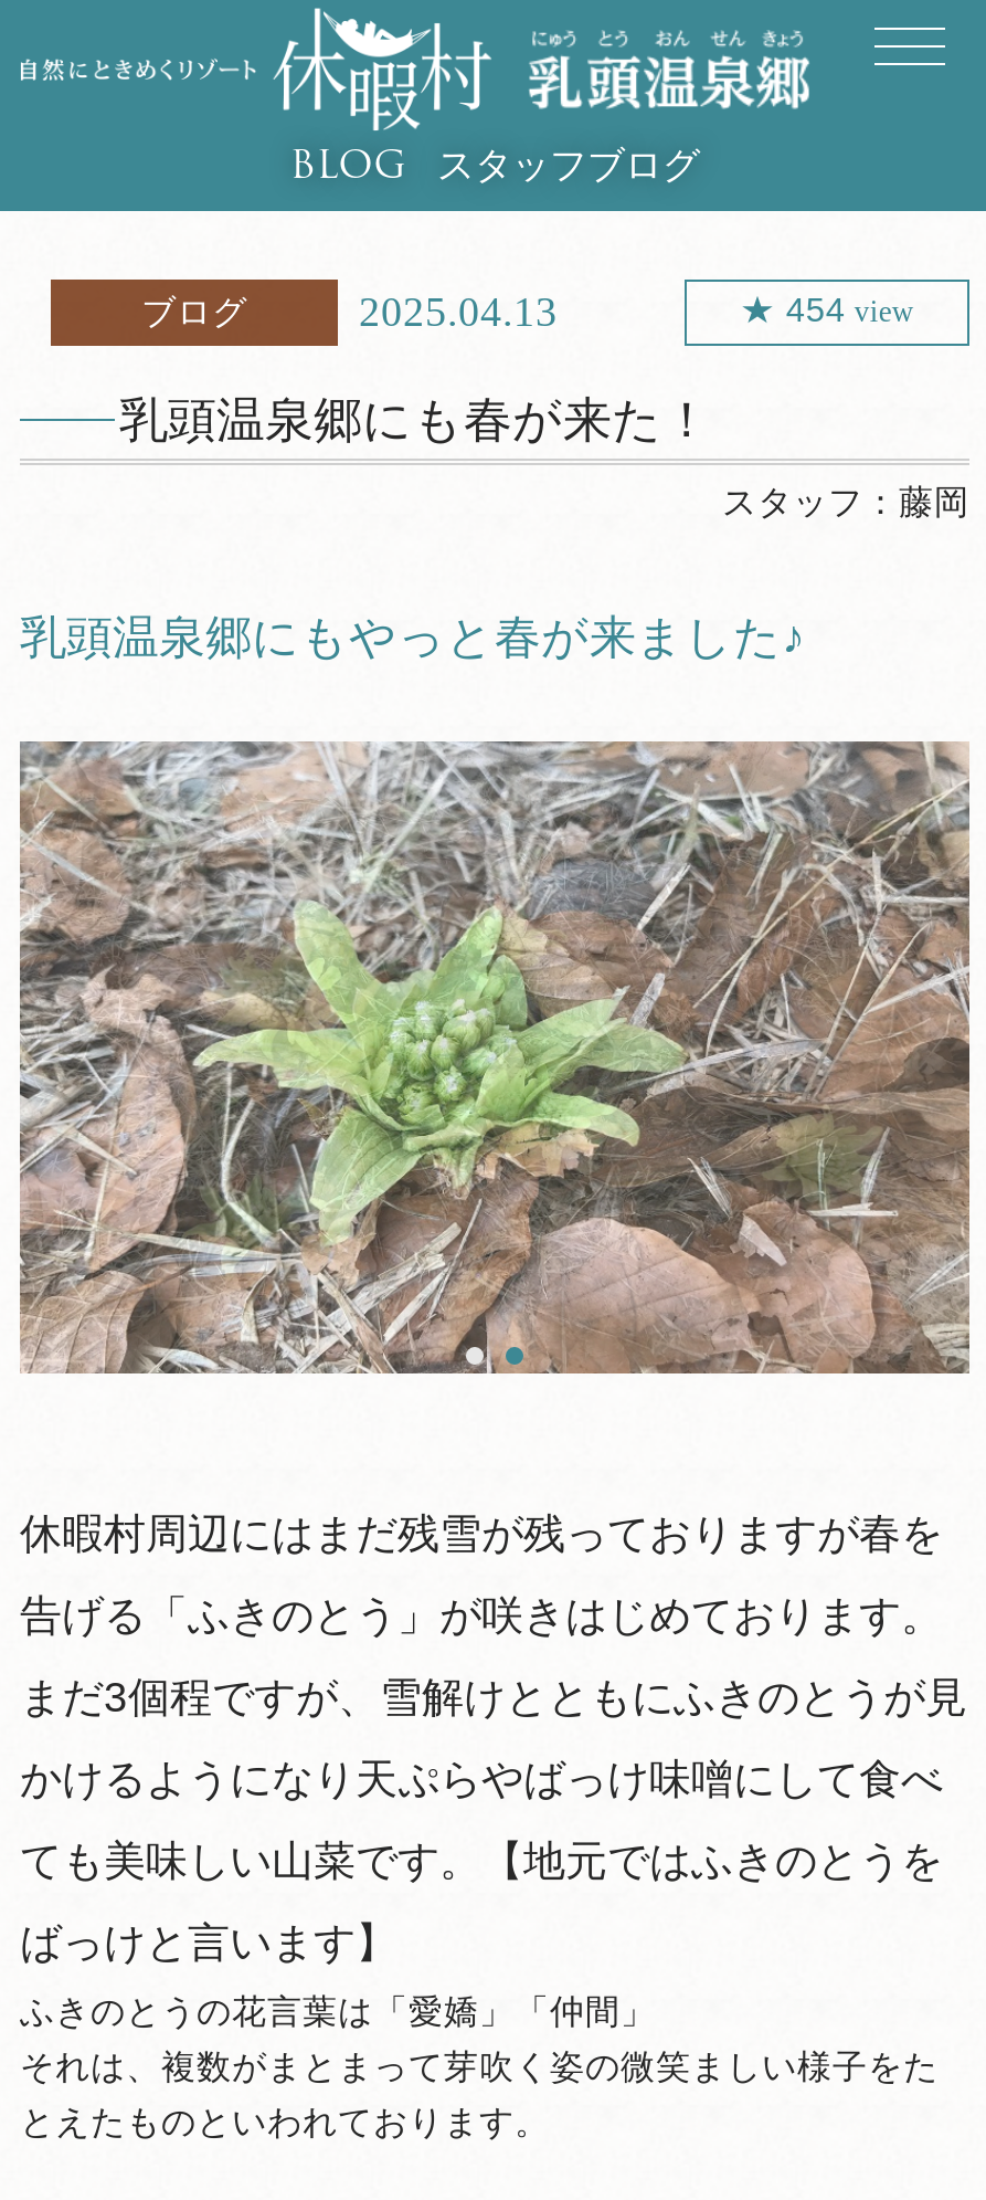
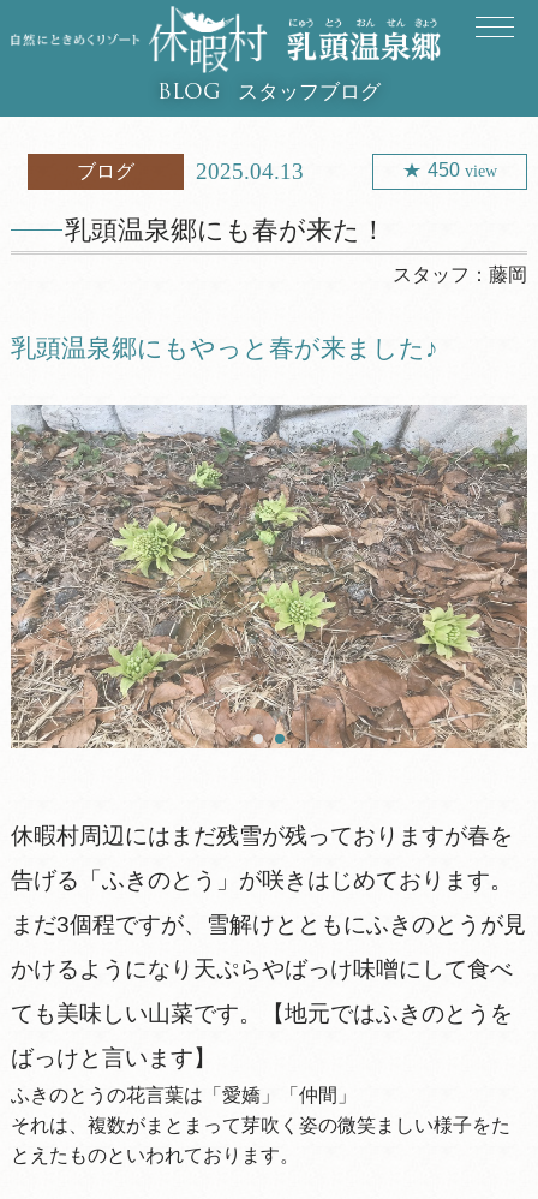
[786,291,914,329] 454 view -> [427,160,497,180] 450 view
[18,741,969,1376] [image] -> [11,405,527,750] [image]

